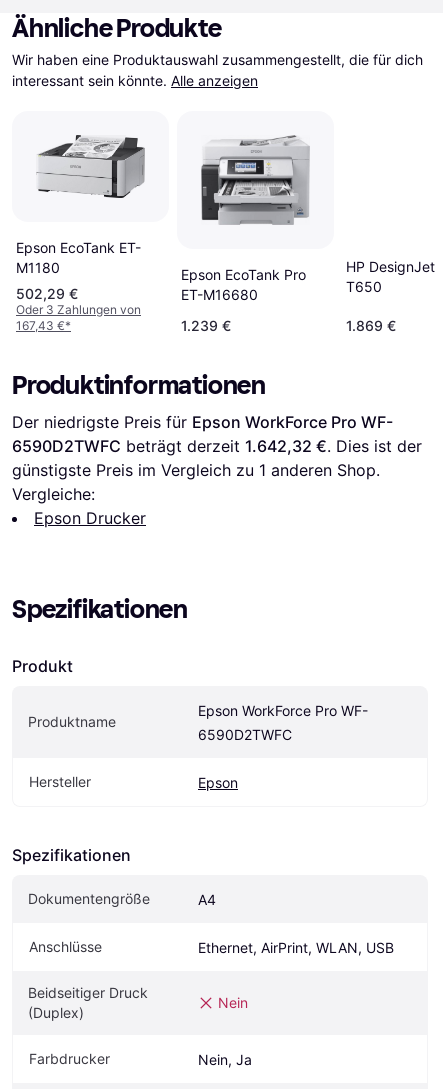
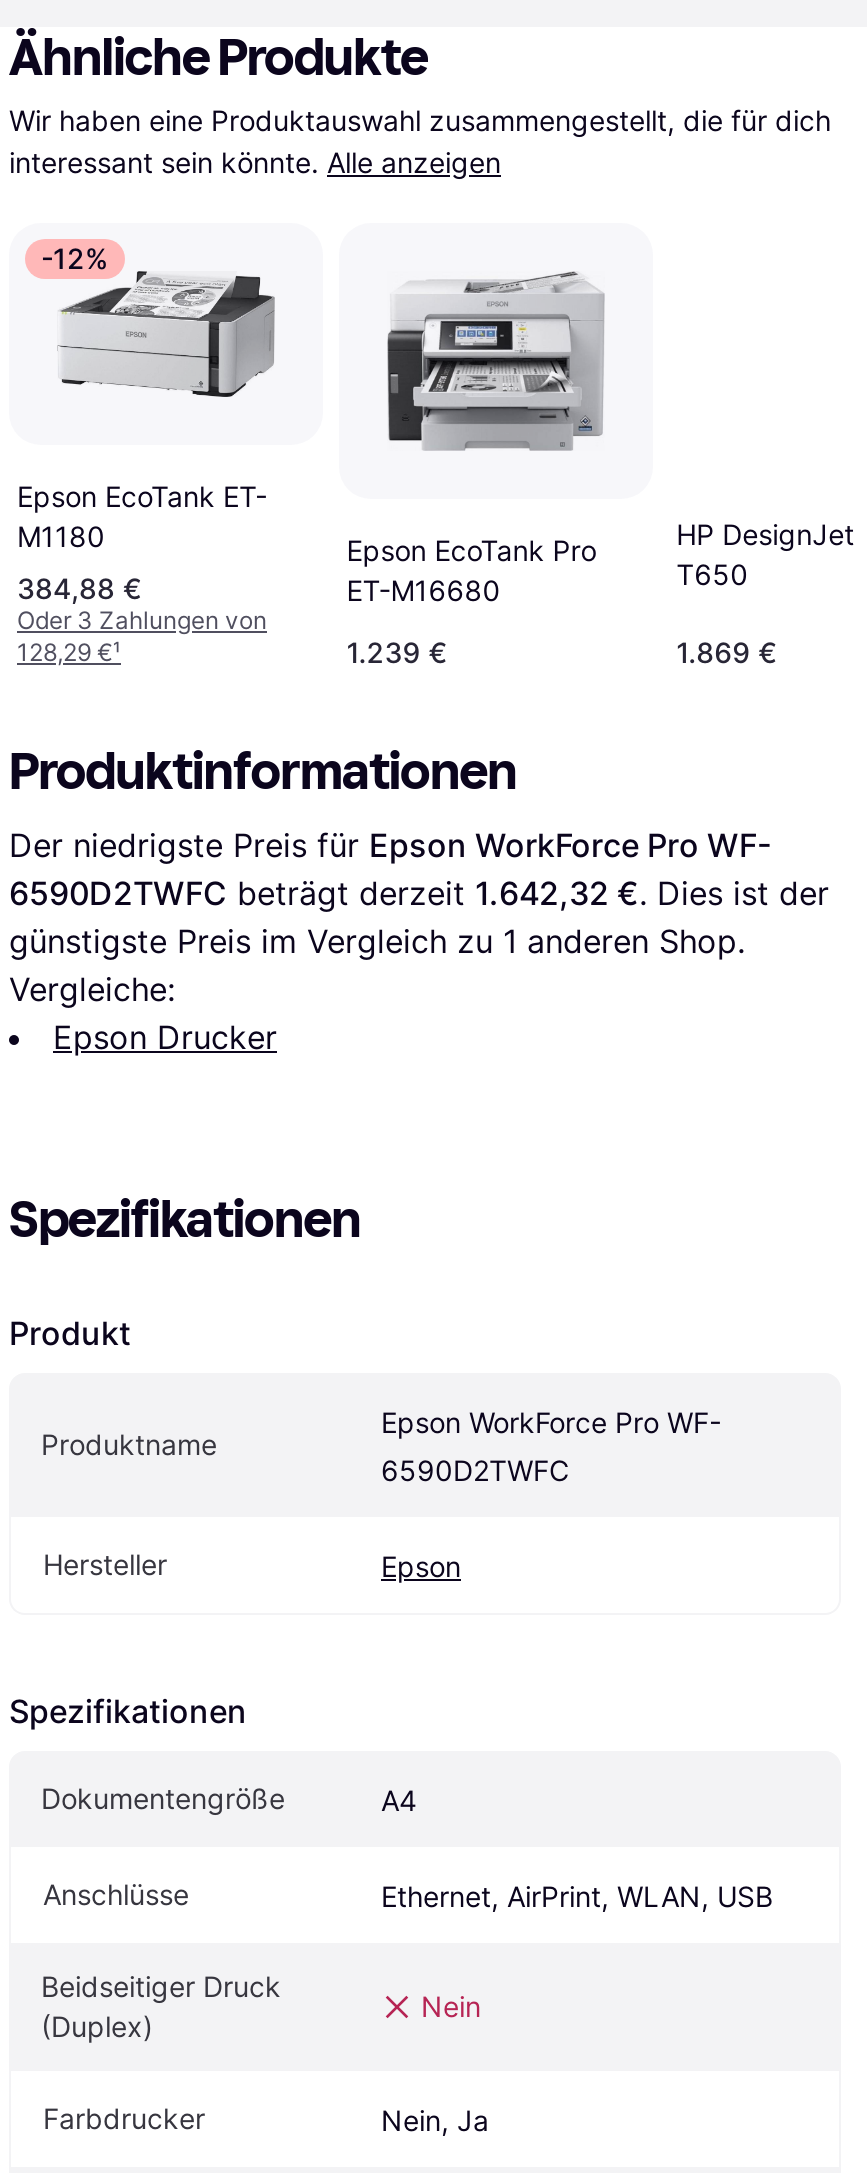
none -> [41,241,109,275] -12%
[16,285,78,302] 502,29 € -> [17,570,141,604] 384,88 €
[16,318,71,333] 167,43 €* -> [17,636,121,666] 128,29 €¹

